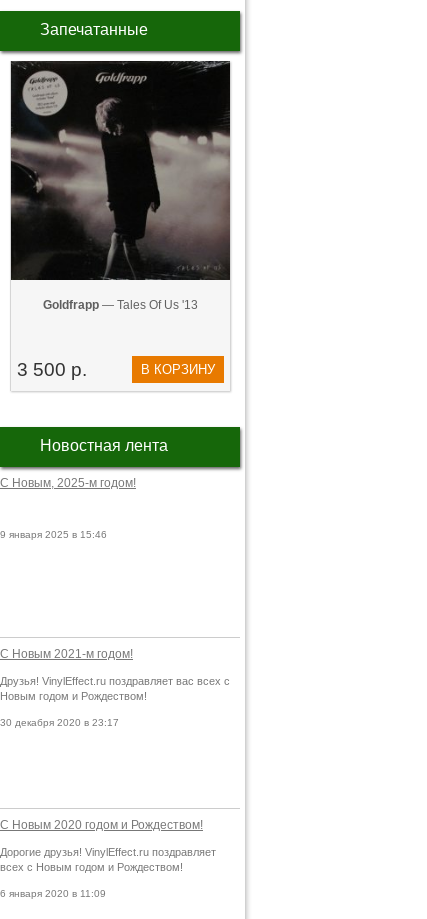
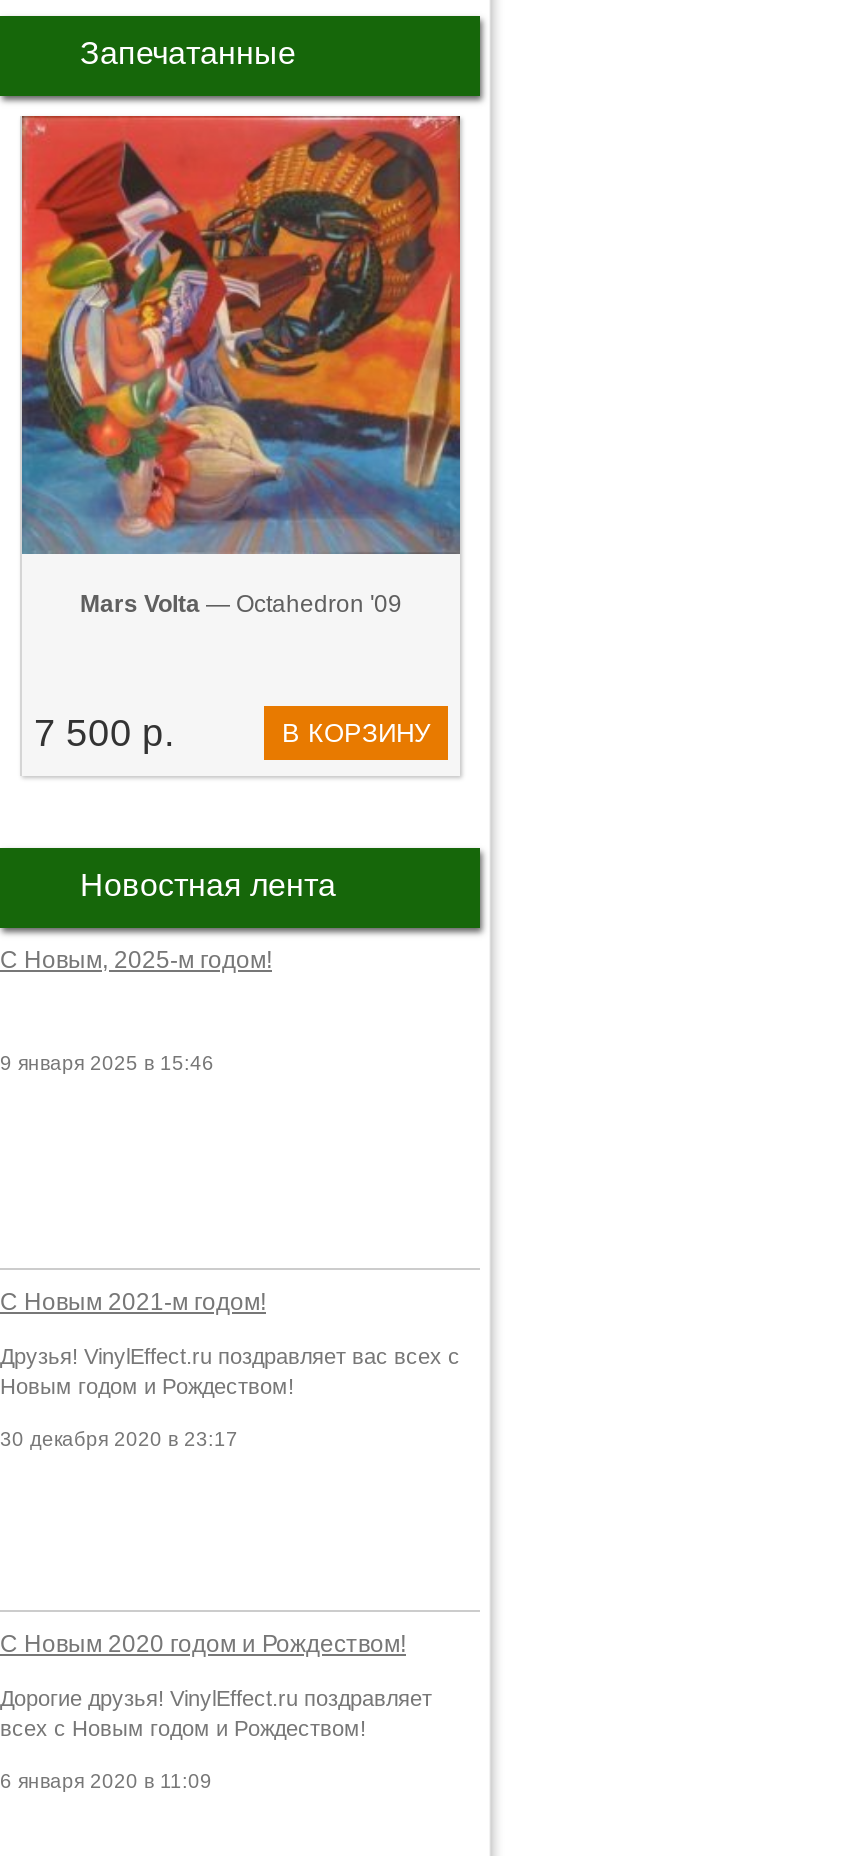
[10,60,231,312] [image] | Goldfrapp — Tales Of Us '13 -> [20,114,462,618] [image] | Mars Volta — Octahedron '09
[17,359,87,380] 3 500 р. -> [34,712,174,754] 7 500 р.

